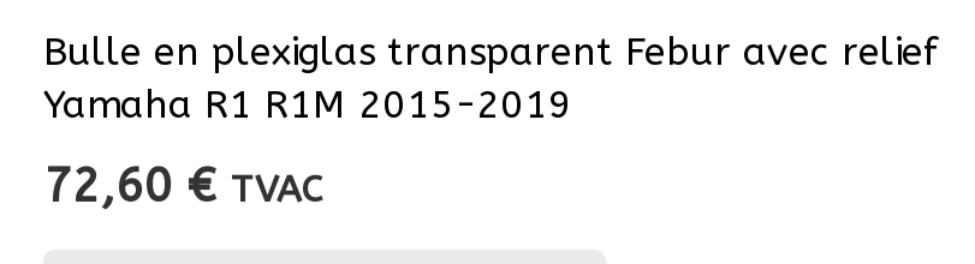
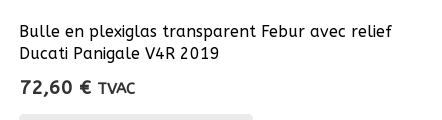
[43,82,572,128] Yamaha R1 R1M 2015-2019 -> [19,44,220,63] Ducati Panigale V4R 2019

